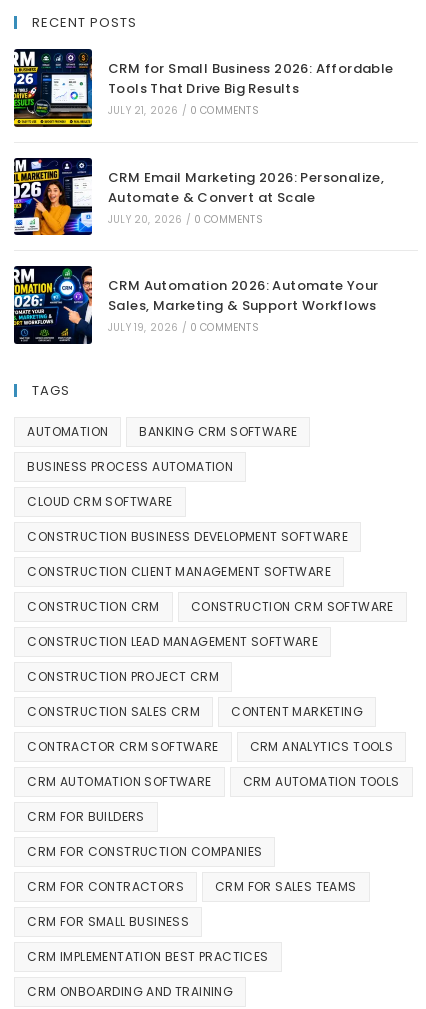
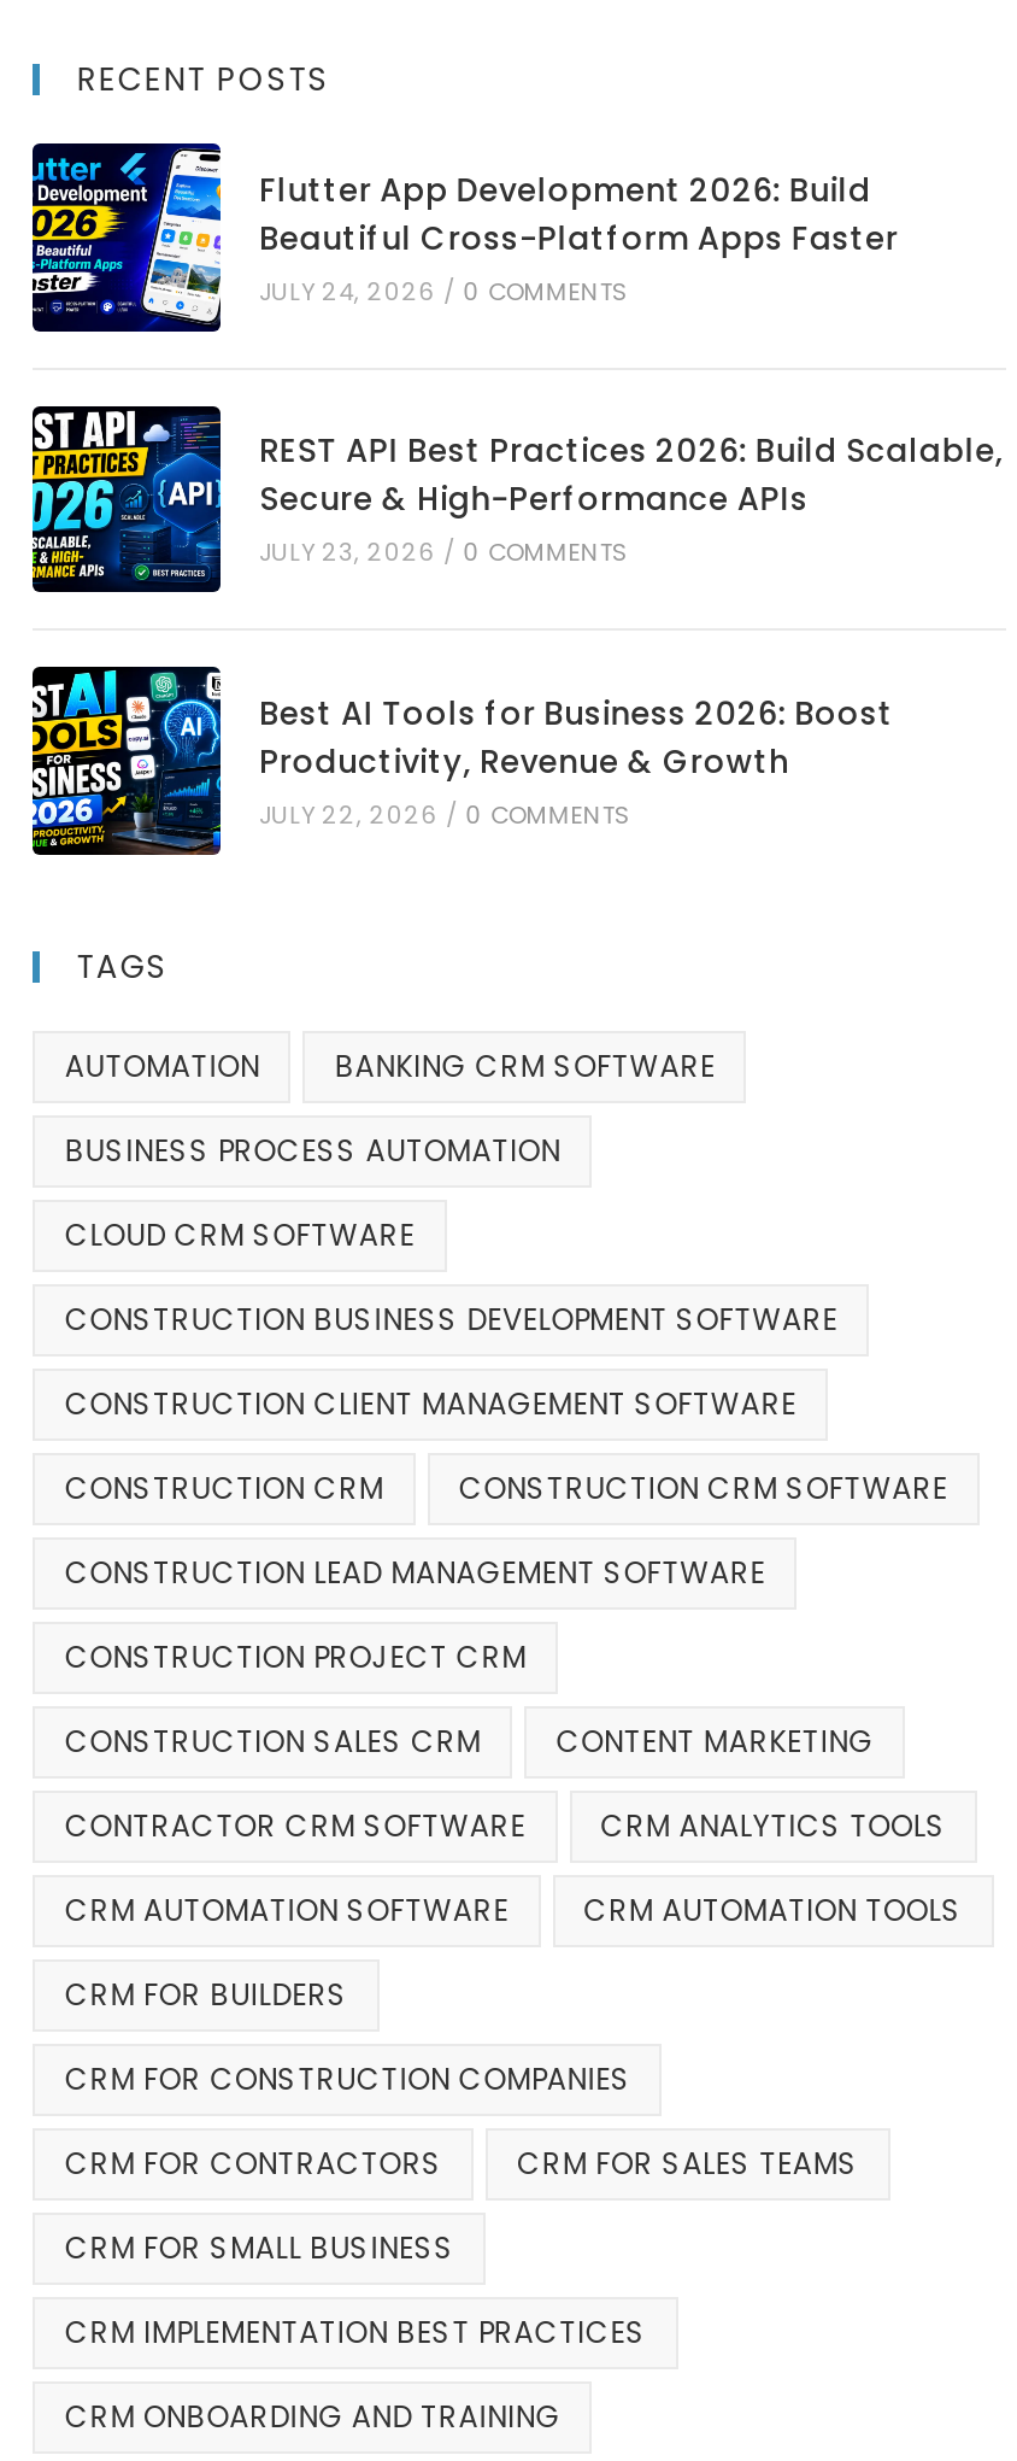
[13,49,393,127] [image] | CRM for Small Business 2026: Affordable | Tools That Drive Big Results | JULY 21, 2026 / 0 COMMENTS -> [30,143,898,332] [image] | Flutter App Development 2026: Build | Beautiful Cross-Platform Apps Faster | JULY 24, 2026 / 0 COMMENTS
[13,158,384,236] [image] | CRM Email Marketing 2026: Personalize, | Automate & Convert at Scale | JULY 20, 2026 / 0 COMMENTS -> [30,409,1004,594] [image] | REST API Best Practices 2026: Build Scalable, | Secure & High-Performance APIs | JULY 23, 2026 / 0 COMMENTS
[13,267,378,345] [image] | CRM Automation 2026: Automate Your | Sales, Marketing & Support Workflows | JULY 19, 2026 / 0 COMMENTS -> [30,667,893,855] [image] | Best AI Tools for Business 2026: Boost | Productivity, Revenue & Growth | JULY 22, 2026 / 0 COMMENTS

